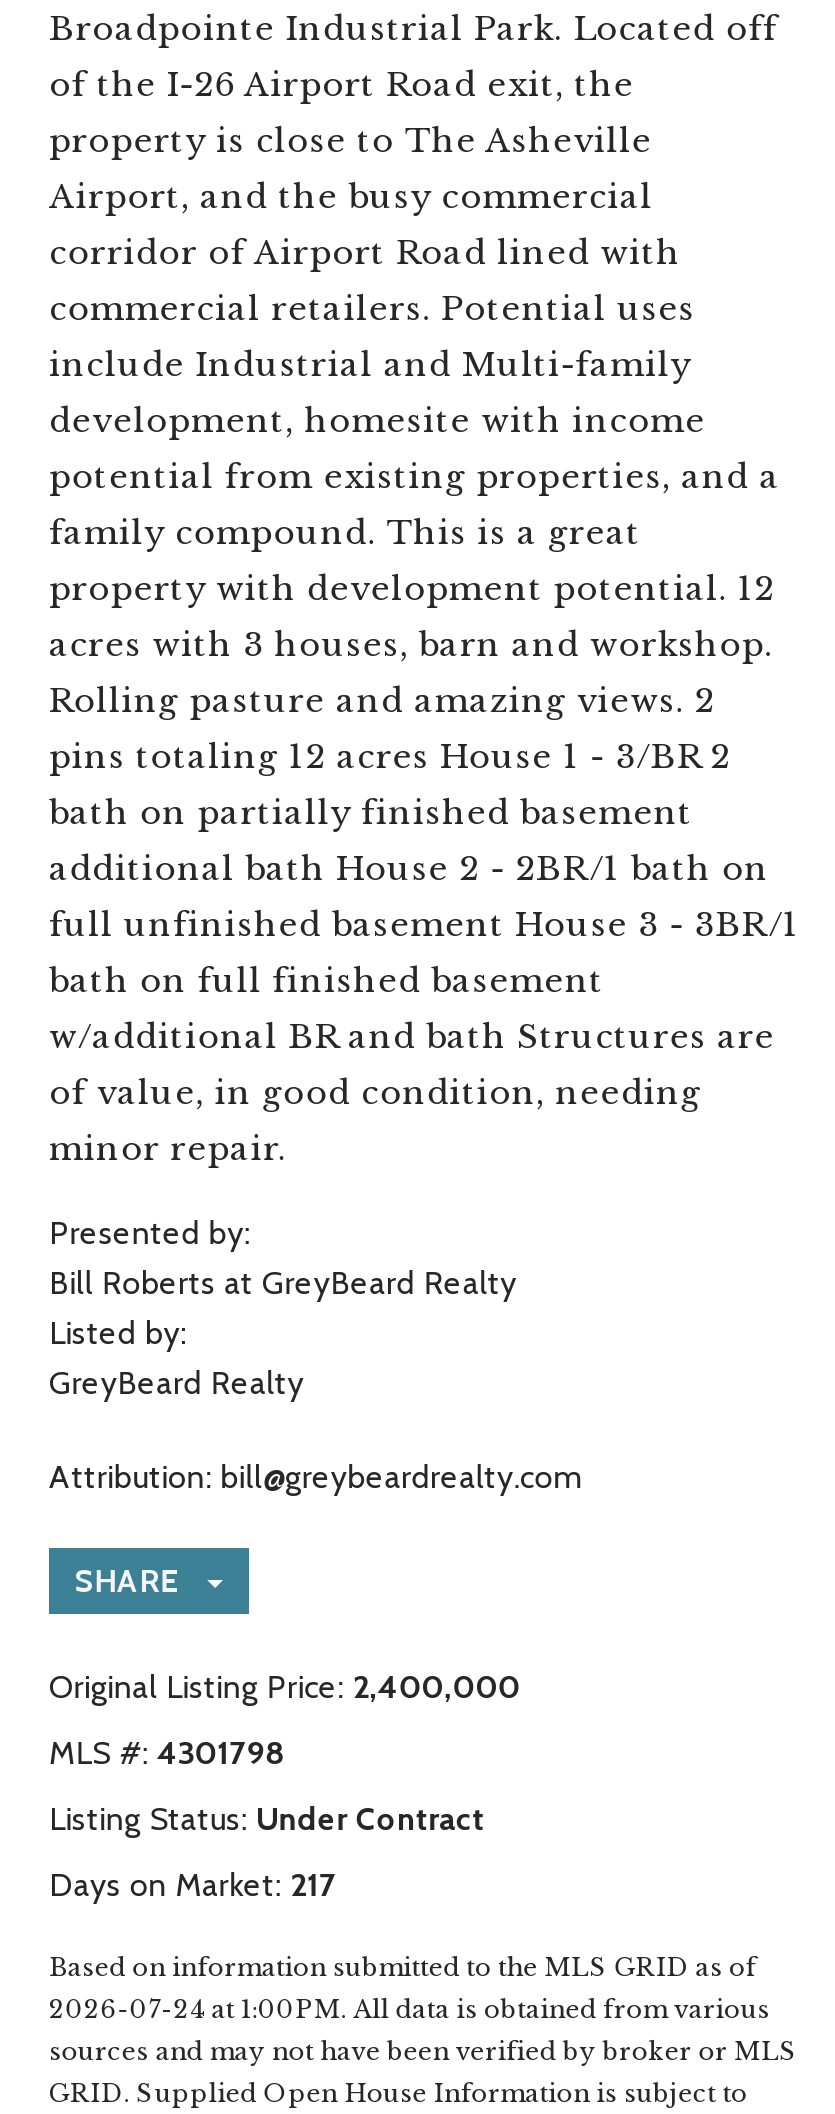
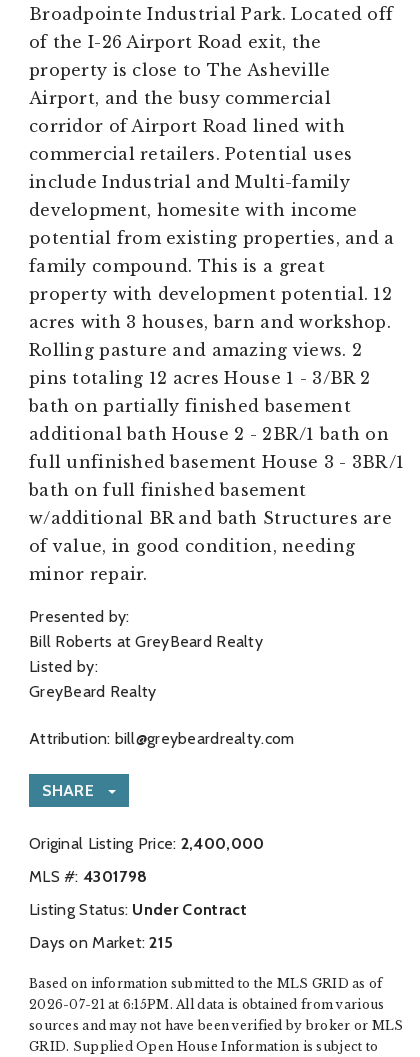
[49,1865,336,1903] Days on Market: 217 -> [29,933,173,952] Days on Market: 215
[49,1993,770,2023] 2026-07-24 at 1:00PM. All data is obtained from various -> [29,997,384,1012] 2026-07-21 at 6:15PM. All data is obtained from various

